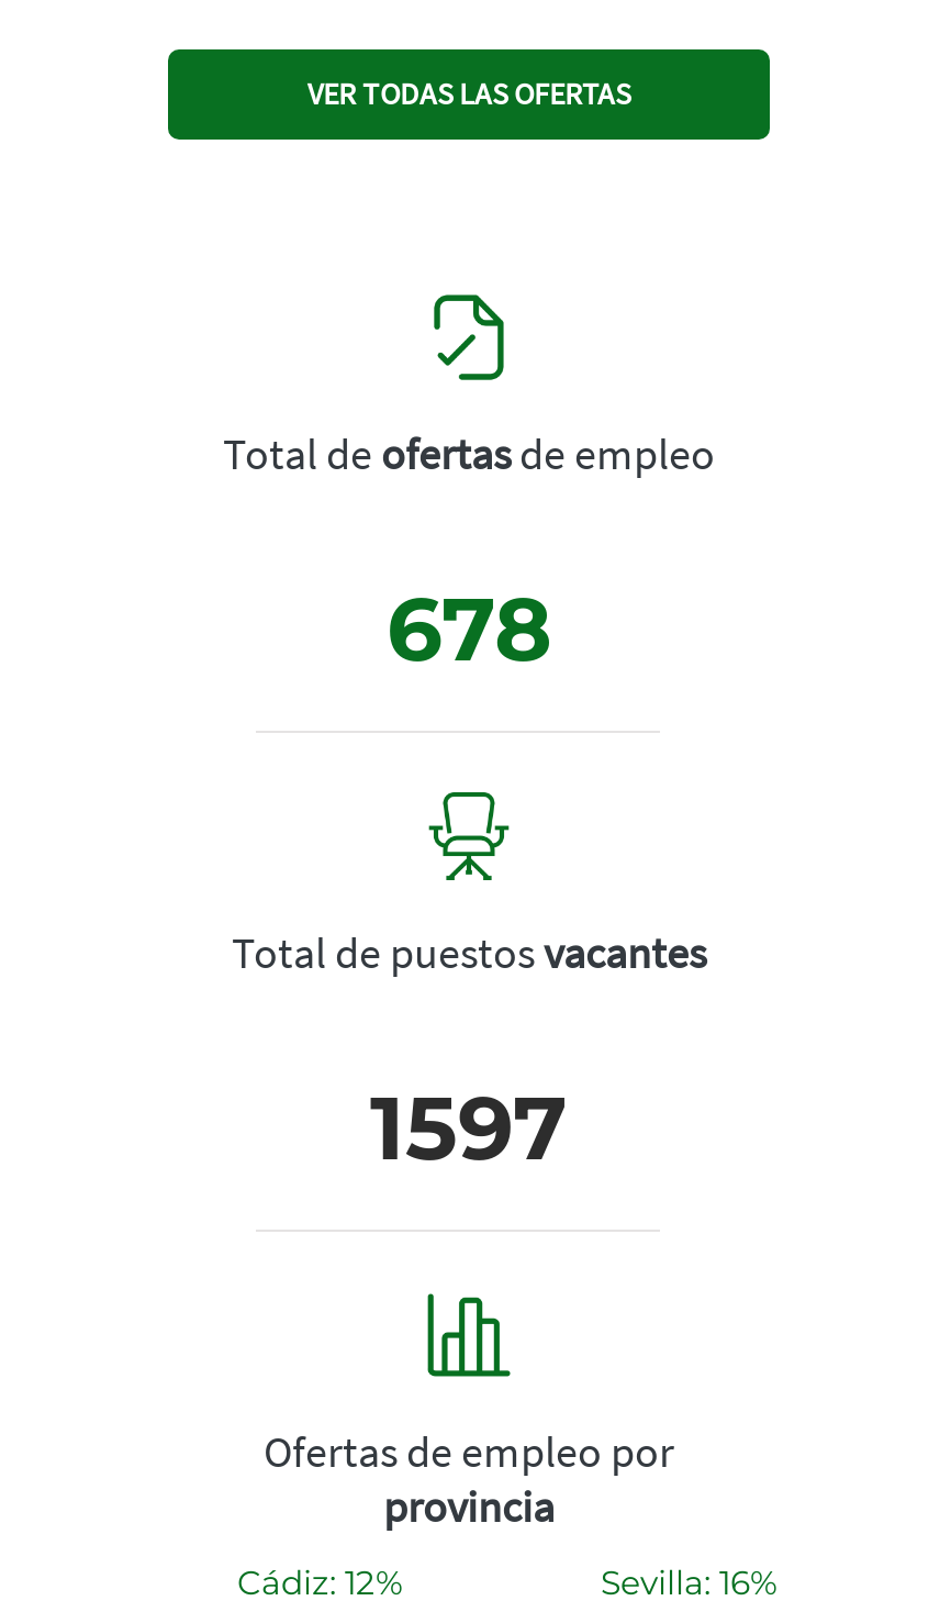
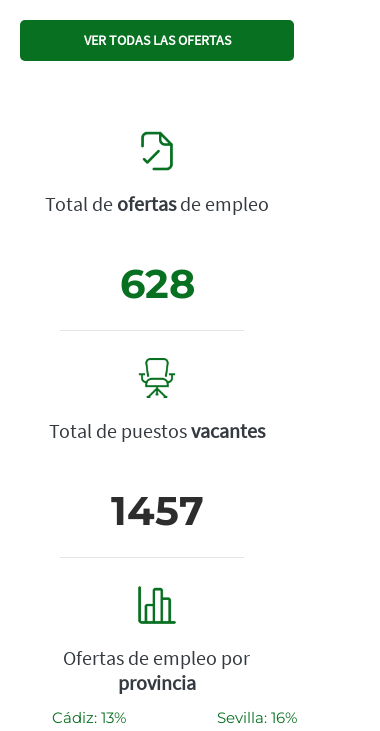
[387,575,551,683] 678 -> [119,259,194,308] 628
[370,1074,568,1182] 1597 -> [110,486,203,535] 1457
[237,1562,402,1604] Cádiz: 12% -> [52,708,126,727] Cádiz: 13%

